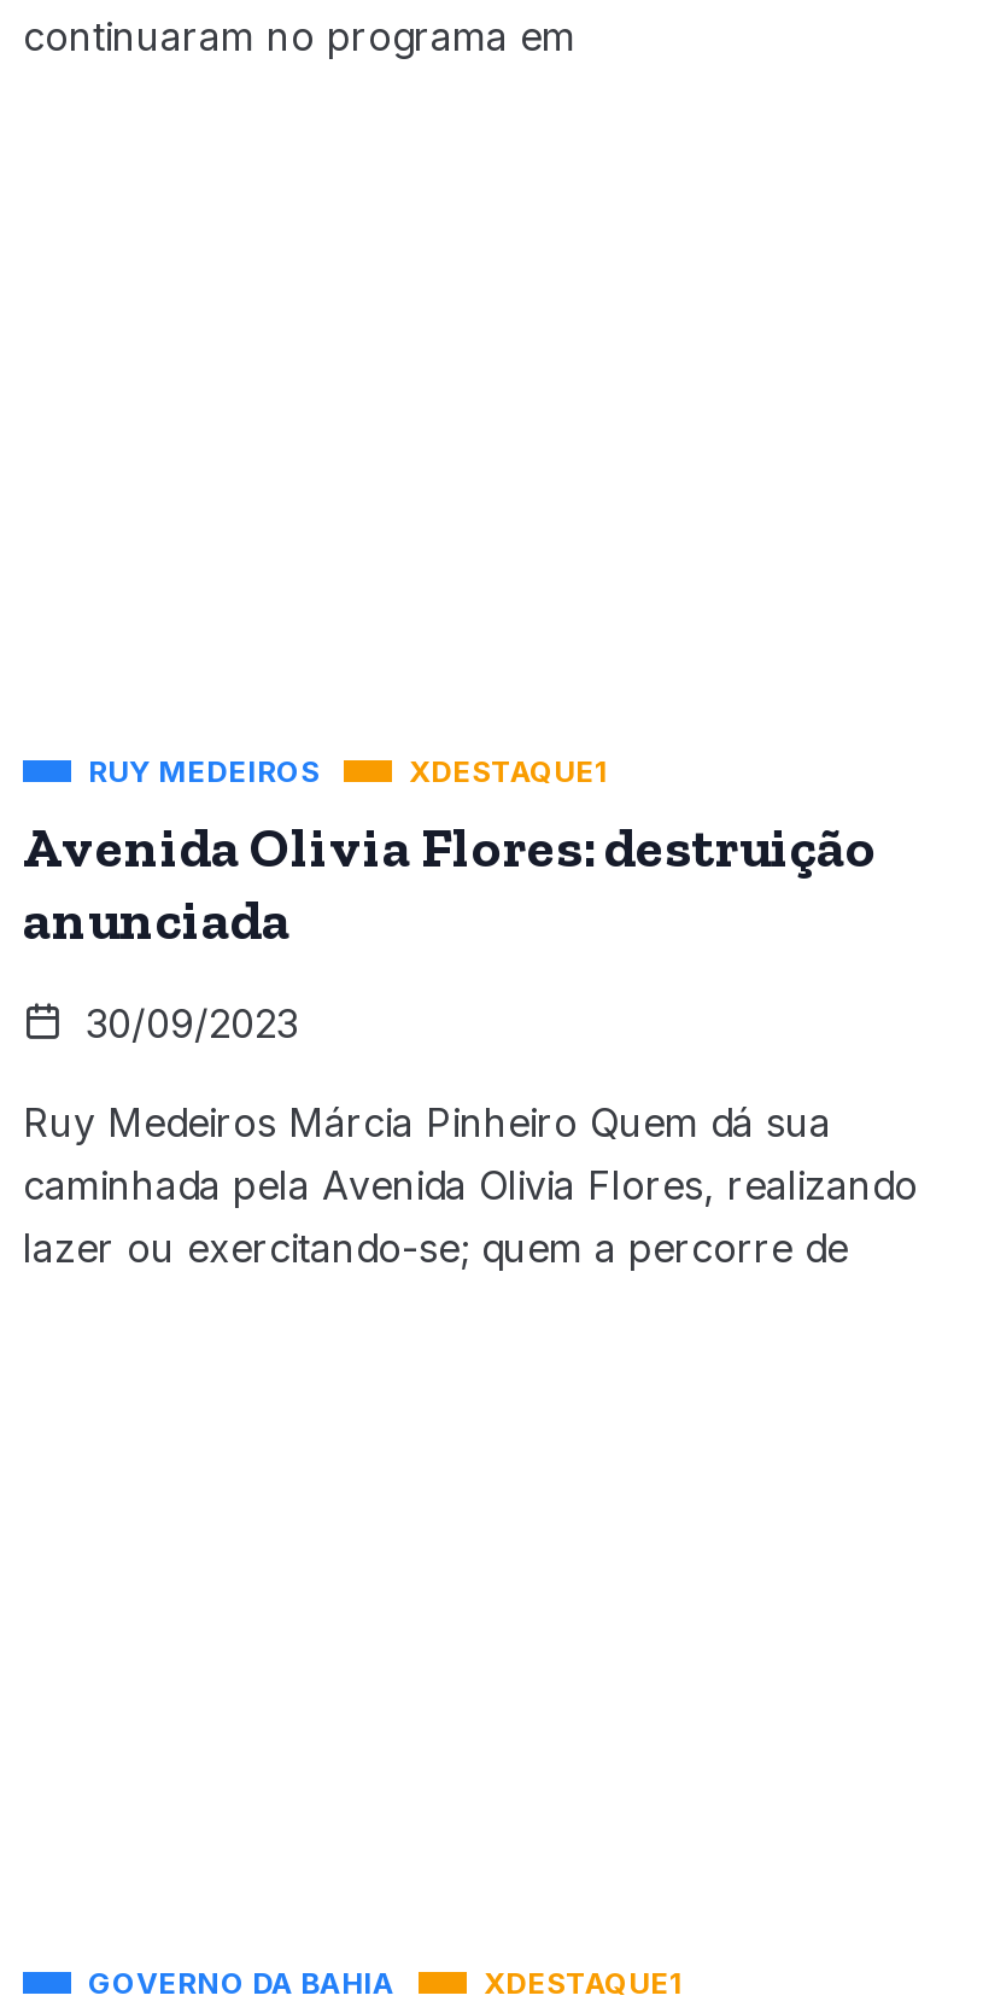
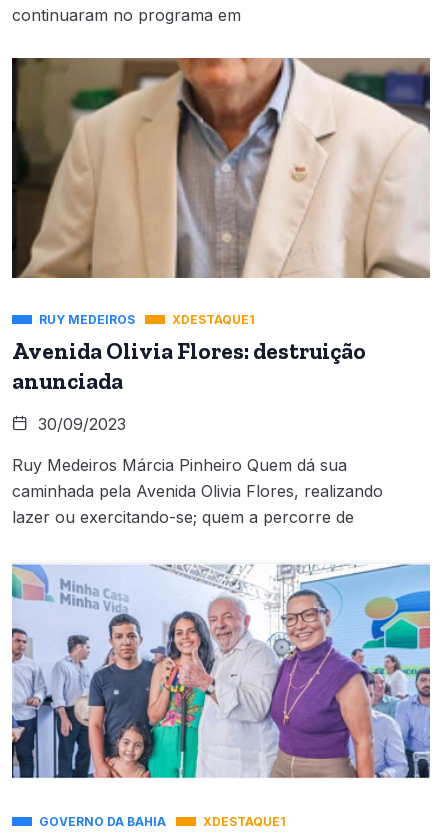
none -> [11,57,431,279] [image]
none -> [11,563,431,779] [image]

